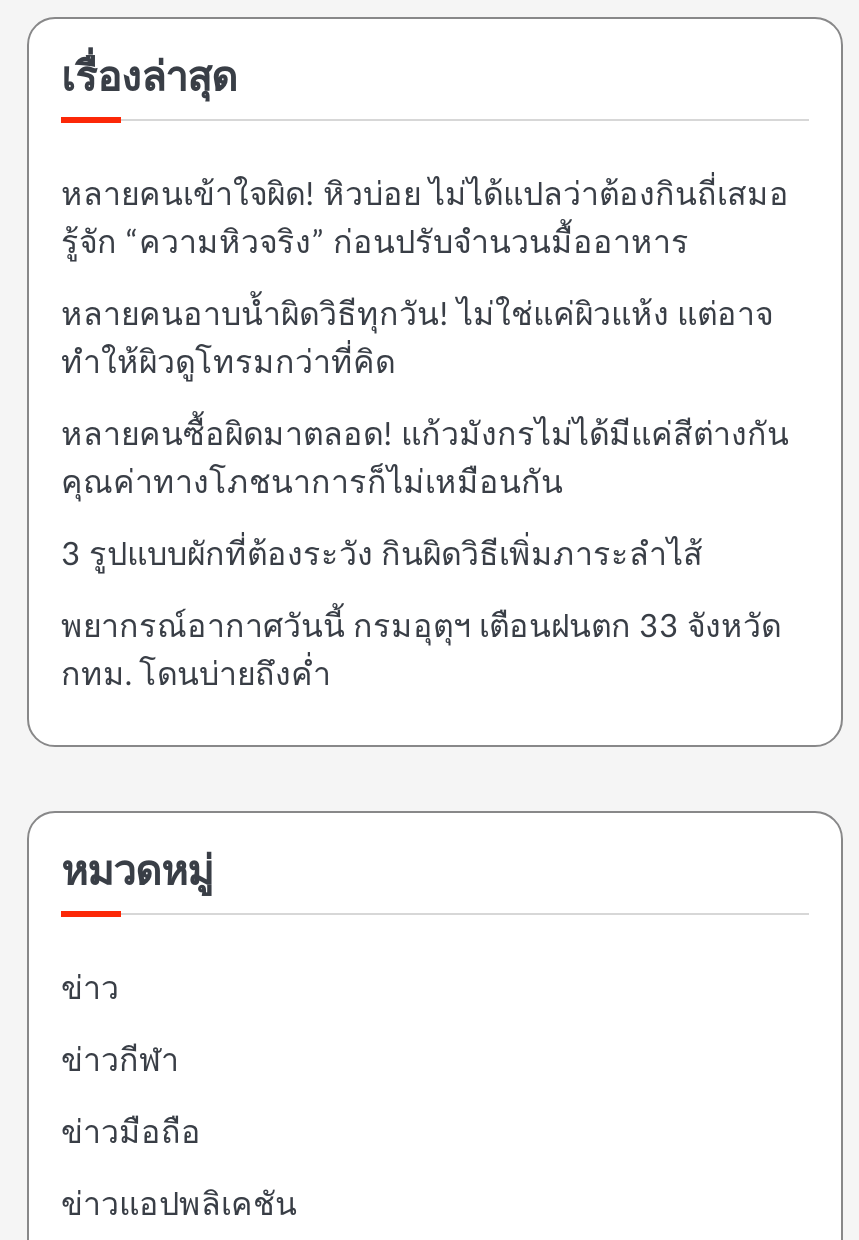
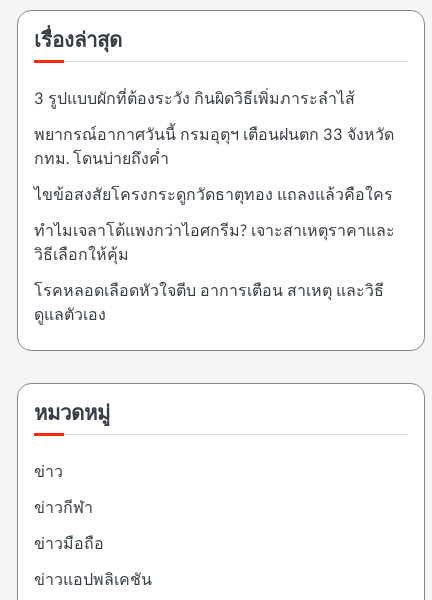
[61,177,789,503] หลายคนเข้าใจผิด! หิวบ่อย ไม่ได้แปลว่าต้องกินถี่เสมอ | รู้จัก “ความหิวจริง” ก่อนปรับจำนวนมื้ออาหาร | หลายคนอาบน้ำผิดวิธีทุกวัน! ไม่ใช่แค่ผิวแห้ง แต่อาจ | ทำให้ผิวดูโทรมกว่าที่คิด | หลายคนซื้อผิดมาตลอด! แก้วมังกรไม่ได้มีแค่สีต่างกัน | คุณค่าทางโภชนาการก็ไม่เหมือนกัน -> none
moved [61,537,781,695] -> [34,90,394,169]: 3 รูปแบบผักที่ต้องระวัง กินผิดวิธีเพิ่มภาระลำไส้ | พยากรณ์อากาศวันนี้ กรมอุตุฯ เตือนฝนตก 33 จังหวัด | กทม. โดนบ่ายถึงค่ำ
none -> [34,186,395,325] ไขข้อสงสัยโครงกระดูกวัดธาตุทอง แถลงแล้วคือใคร | ทำไมเจลาโต้แพงกว่าไอศกรีม? เจาะสาเหตุราคาและ | วิธีเลือกให้คุ้ม | โรคหลอดเลือดหัวใจตีบ อาการเตือน สาเหตุ และวิธี | ดูแลตัวเอง

